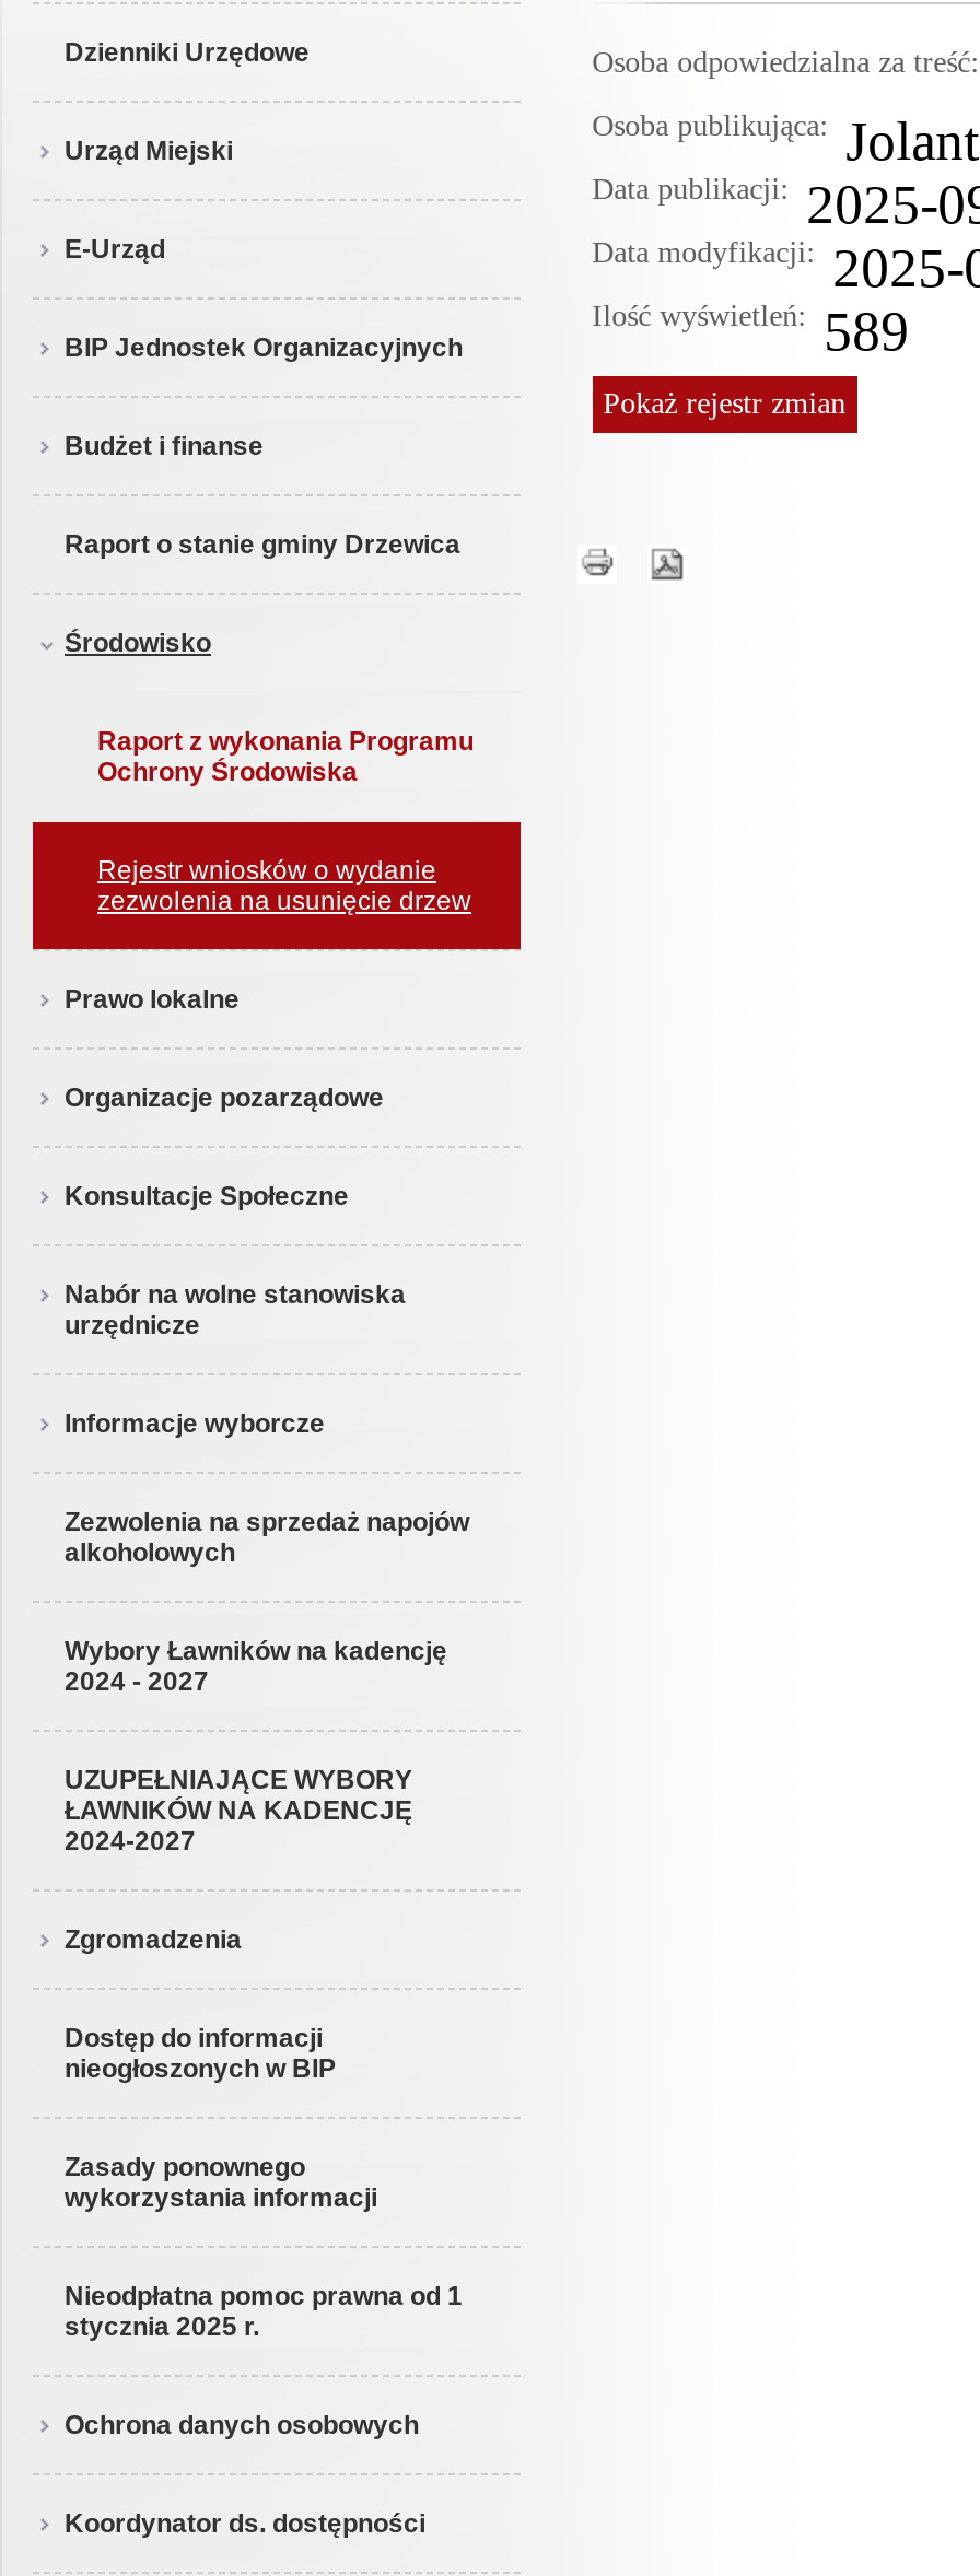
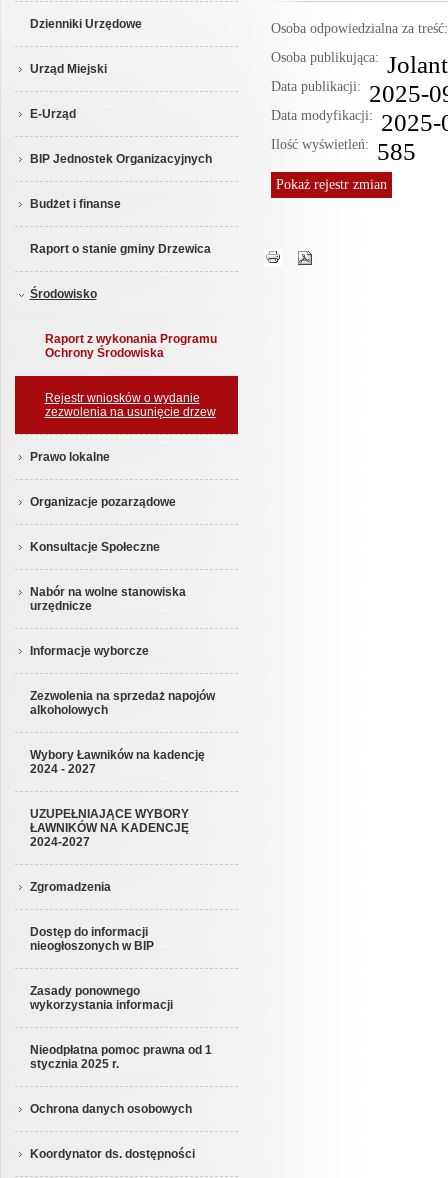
[592,299,909,360] Ilość wyświetleń: 589 -> [271,137,416,165] Ilość wyświetleń: 585

